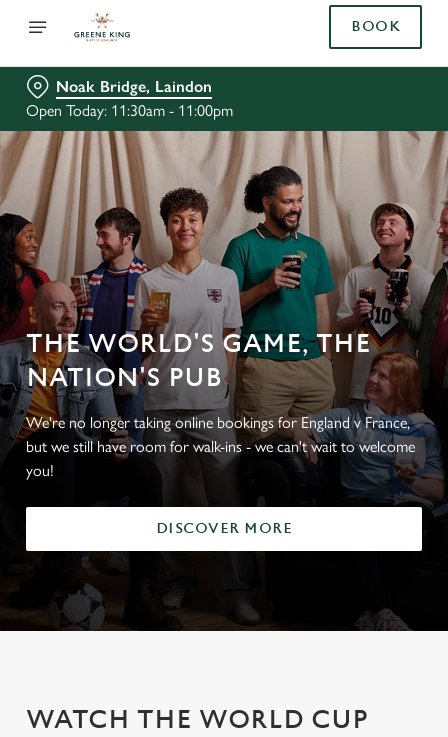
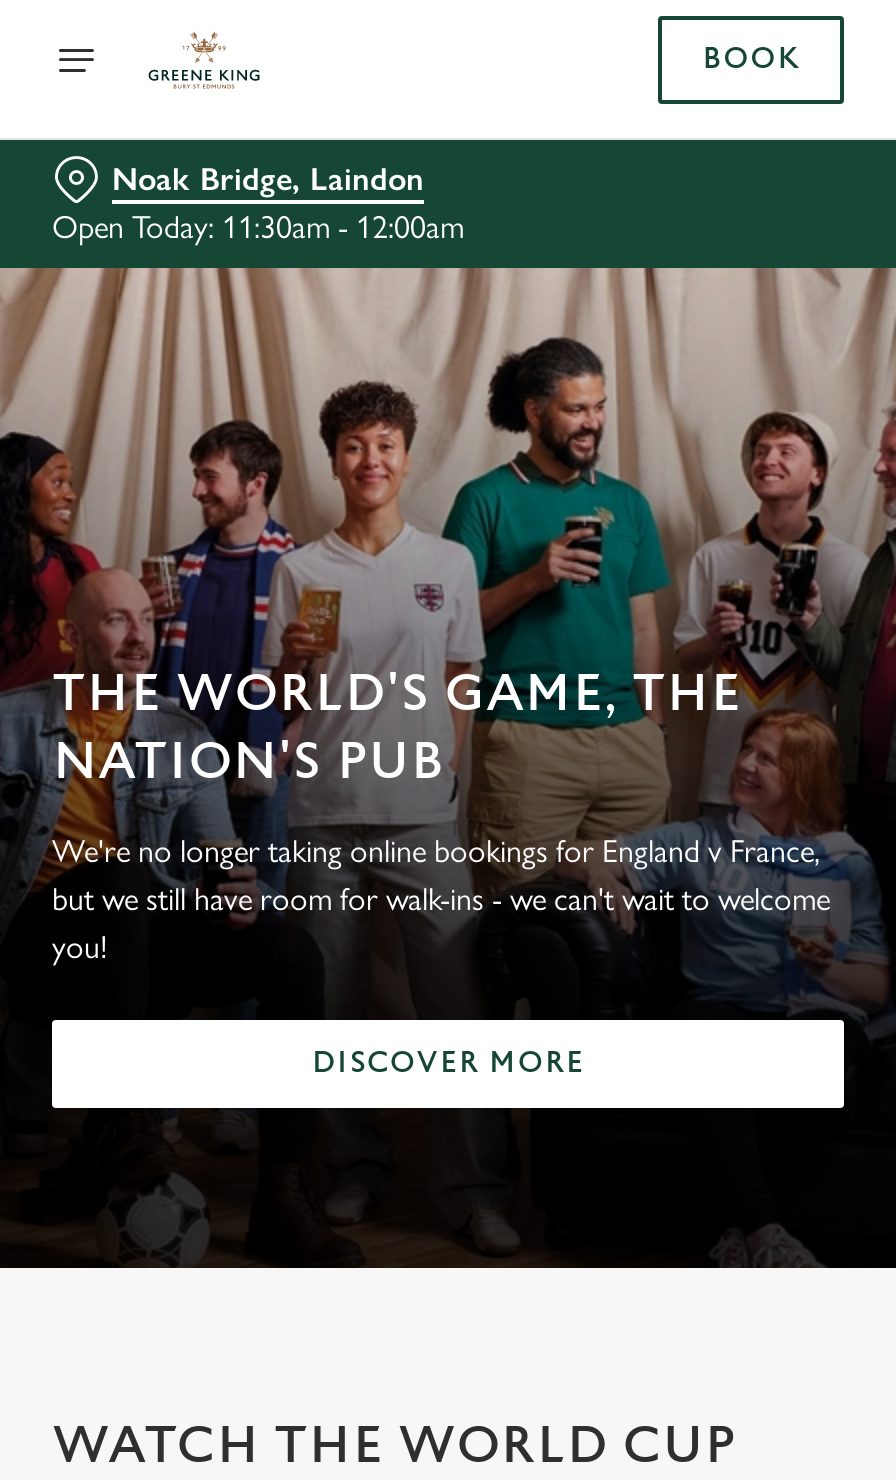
[26,101,233,120] Open Today: 11:30am - 11:00pm -> [52,208,464,246] Open Today: 11:30am - 12:00am

